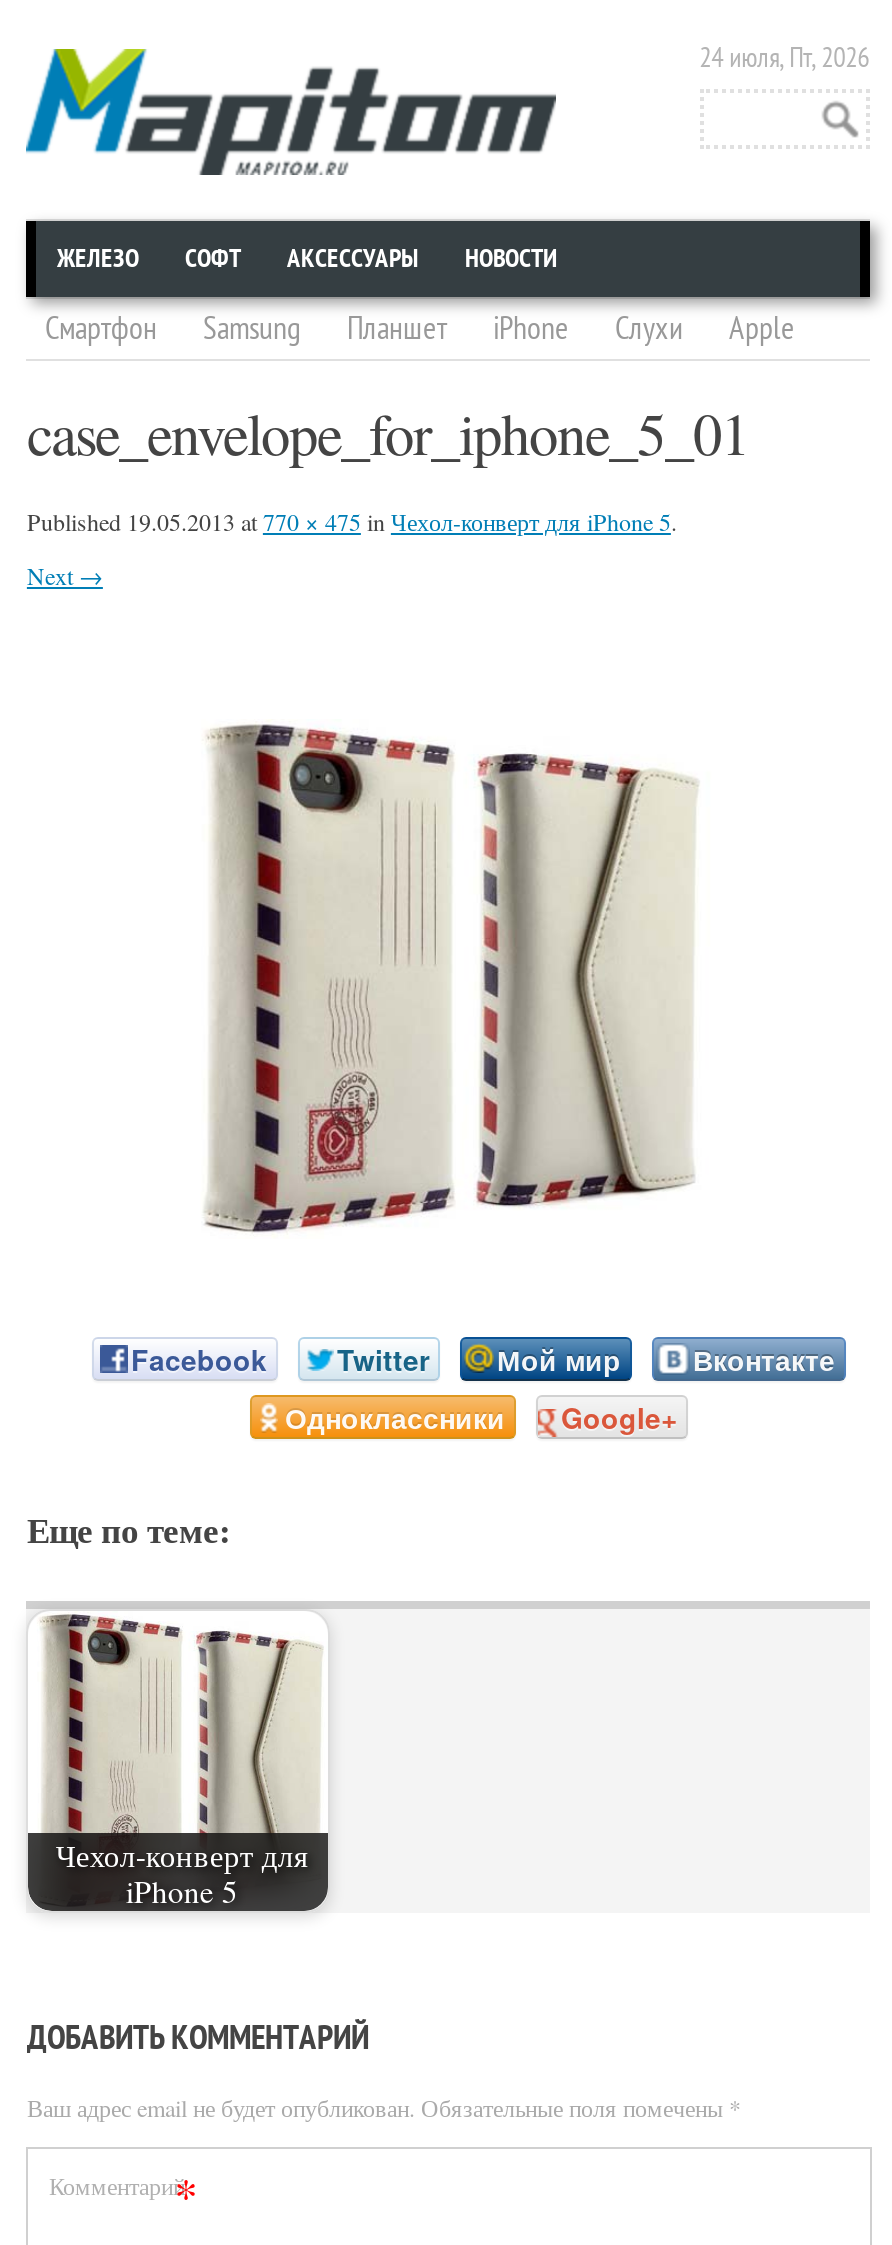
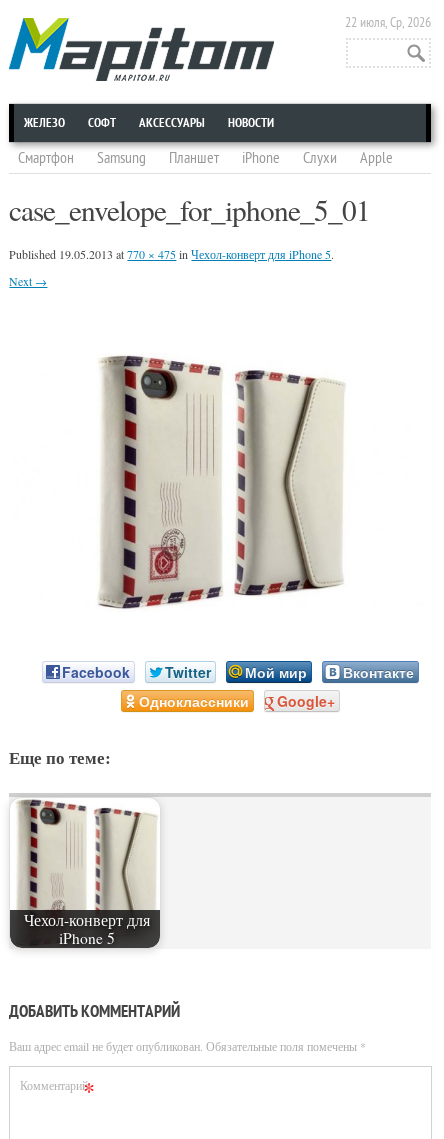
[699,41,869,75] 24 июля, Пт, 2026 -> [345,14,431,31] 22 июля, Ср, 2026

